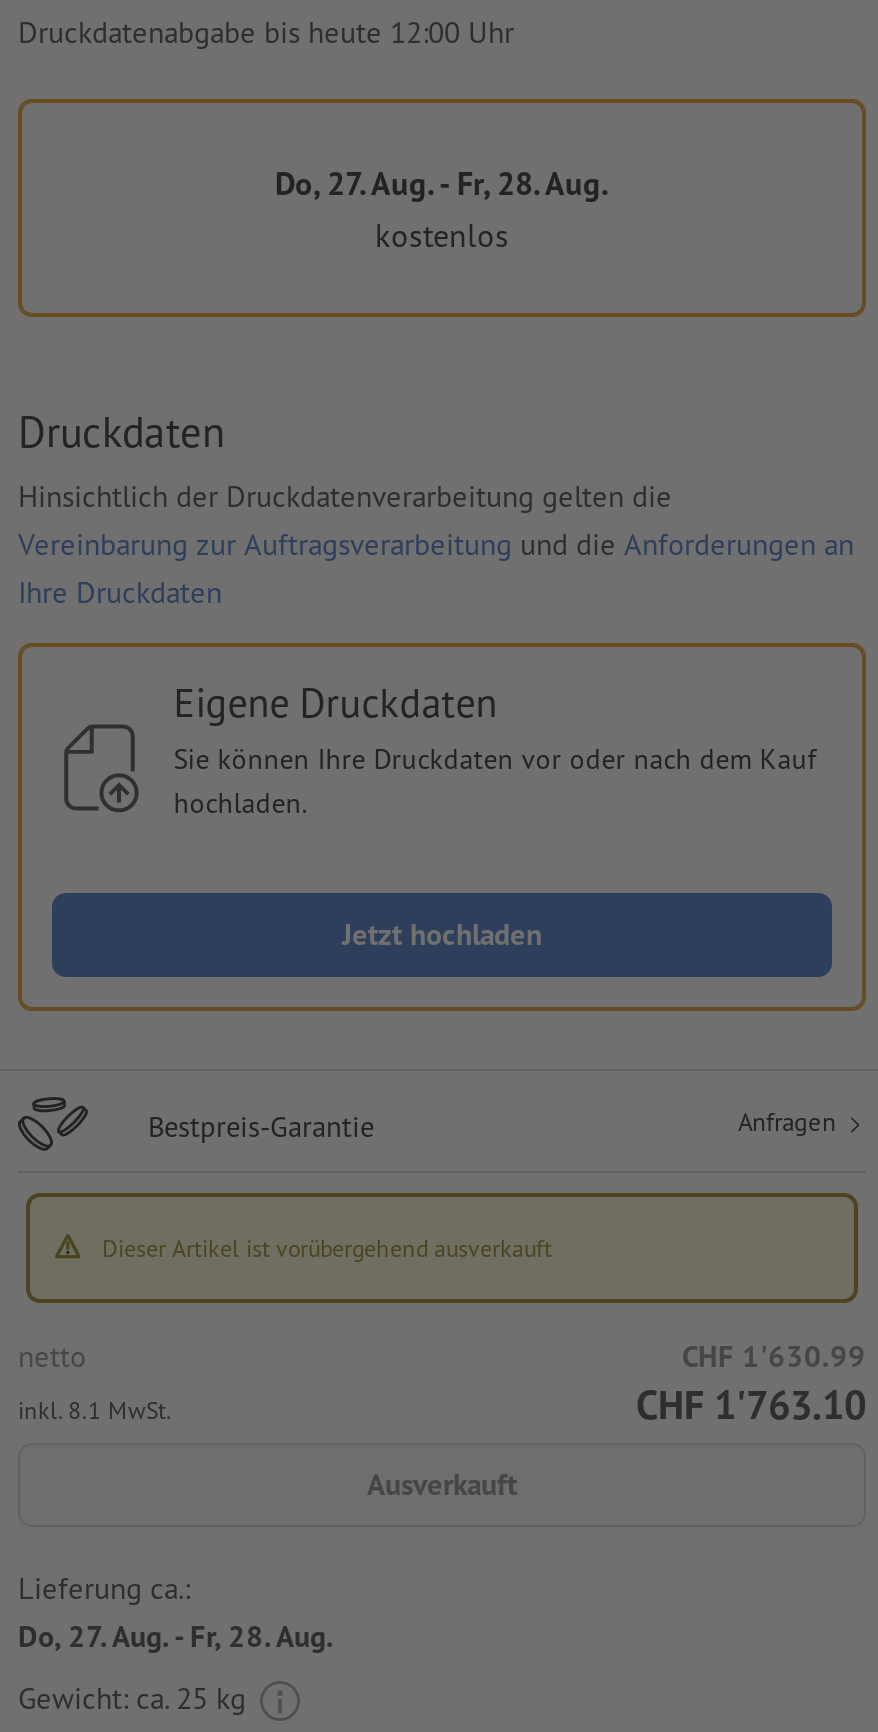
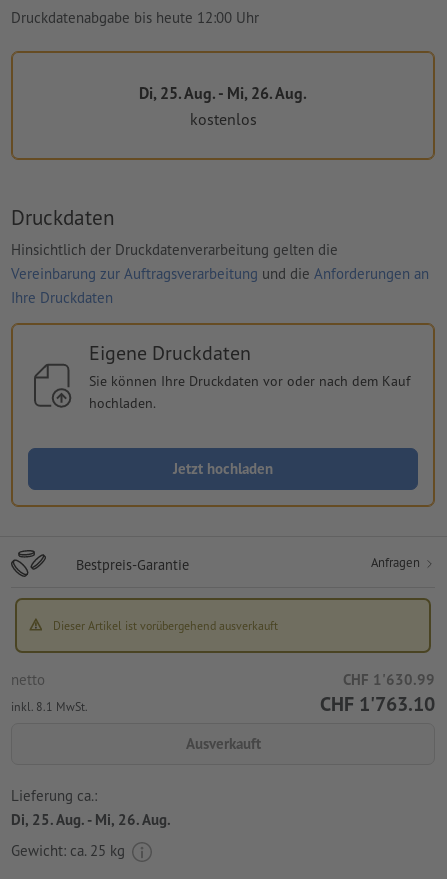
[275,163,609,203] Do, 27. Aug. - Fr, 28. Aug. -> [139,83,307,103] Di, 25. Aug. - Mi, 26. Aug.
[18,1618,334,1656] Do, 27. Aug. - Fr, 28. Aug. -> [11,810,171,829] Di, 25. Aug. - Mi, 26. Aug.

